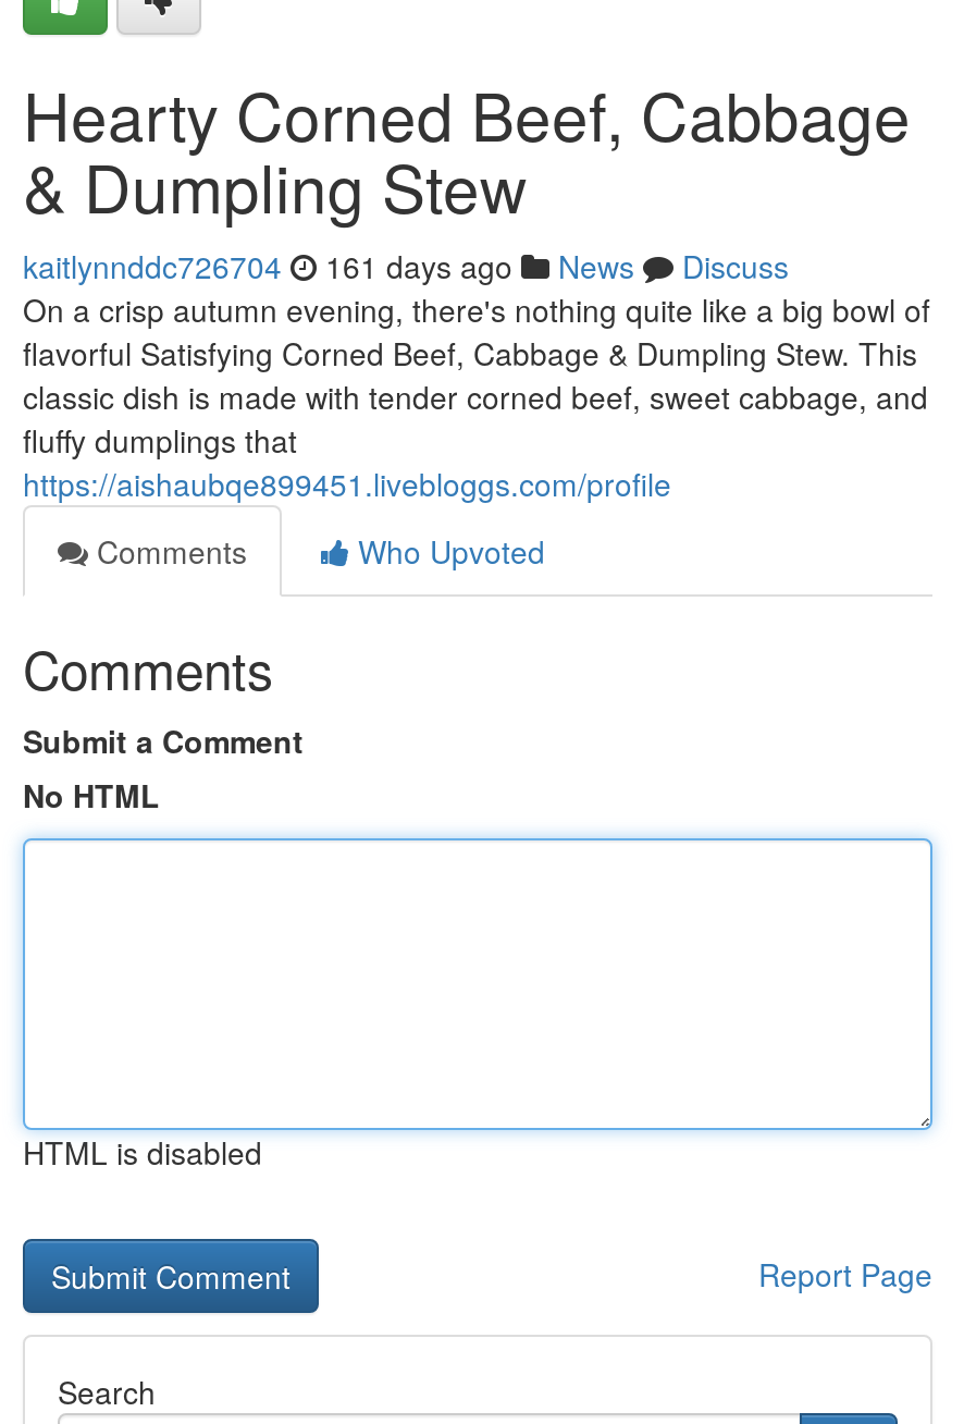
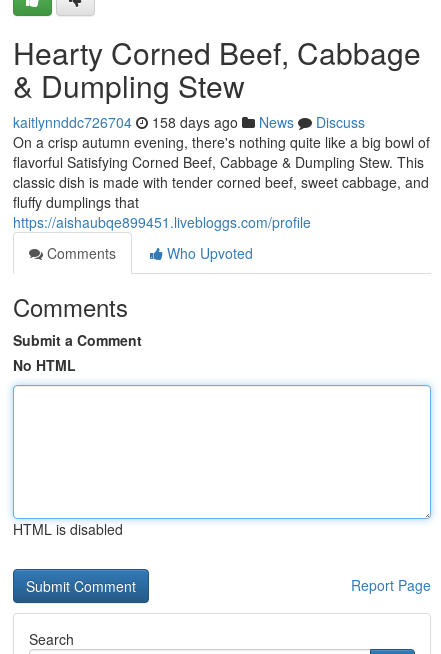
[23,244,789,287] kaitlynnddc726704 161 days ago News Discuss -> [13,112,365,132] kaitlynnddc726704 158 days ago News Discuss

